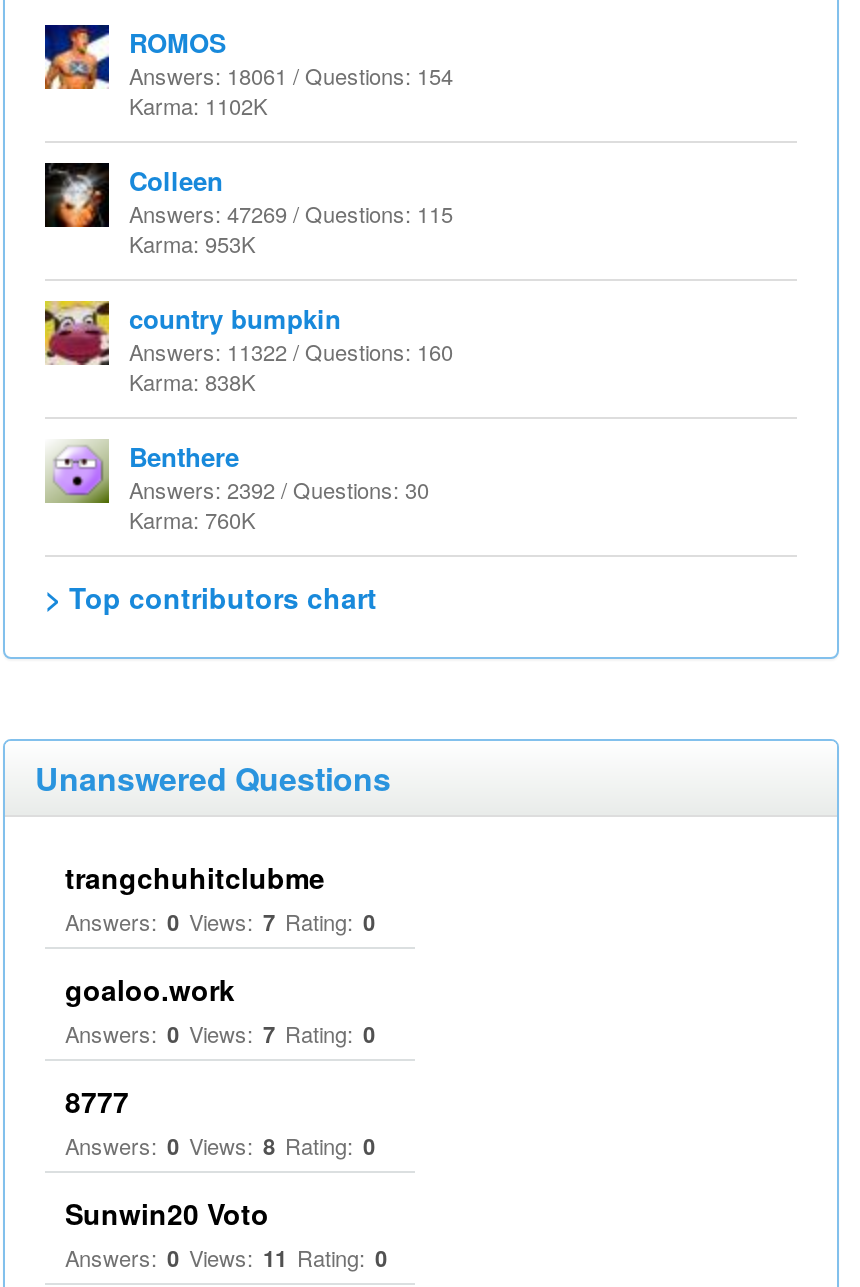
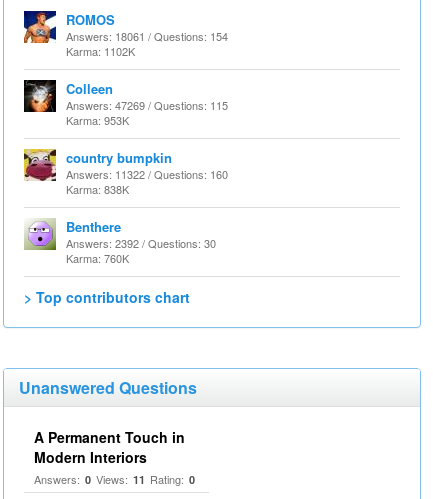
[65,857,375,1233] trangchuhitclubme | Answers: 0 Views: 7 Rating: 0 | goaloo.work | Answers: 0 Views: 7 Rating: 0 | 8777 | Answers: 0 Views: 8 Rating: 0 | Sunwin20 Voto -> [34,427,185,467] A Permanent Touch in | Modern Interiors

